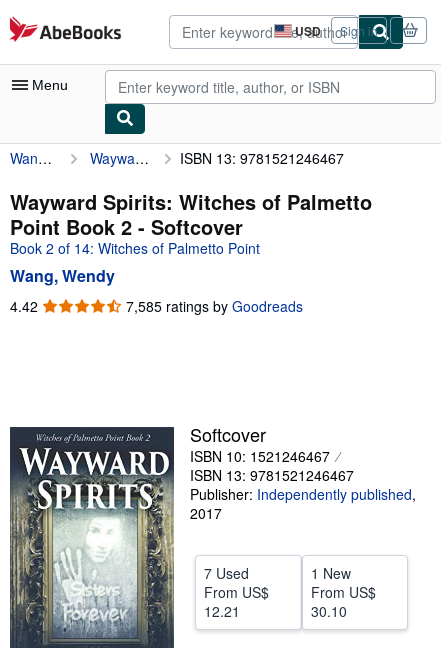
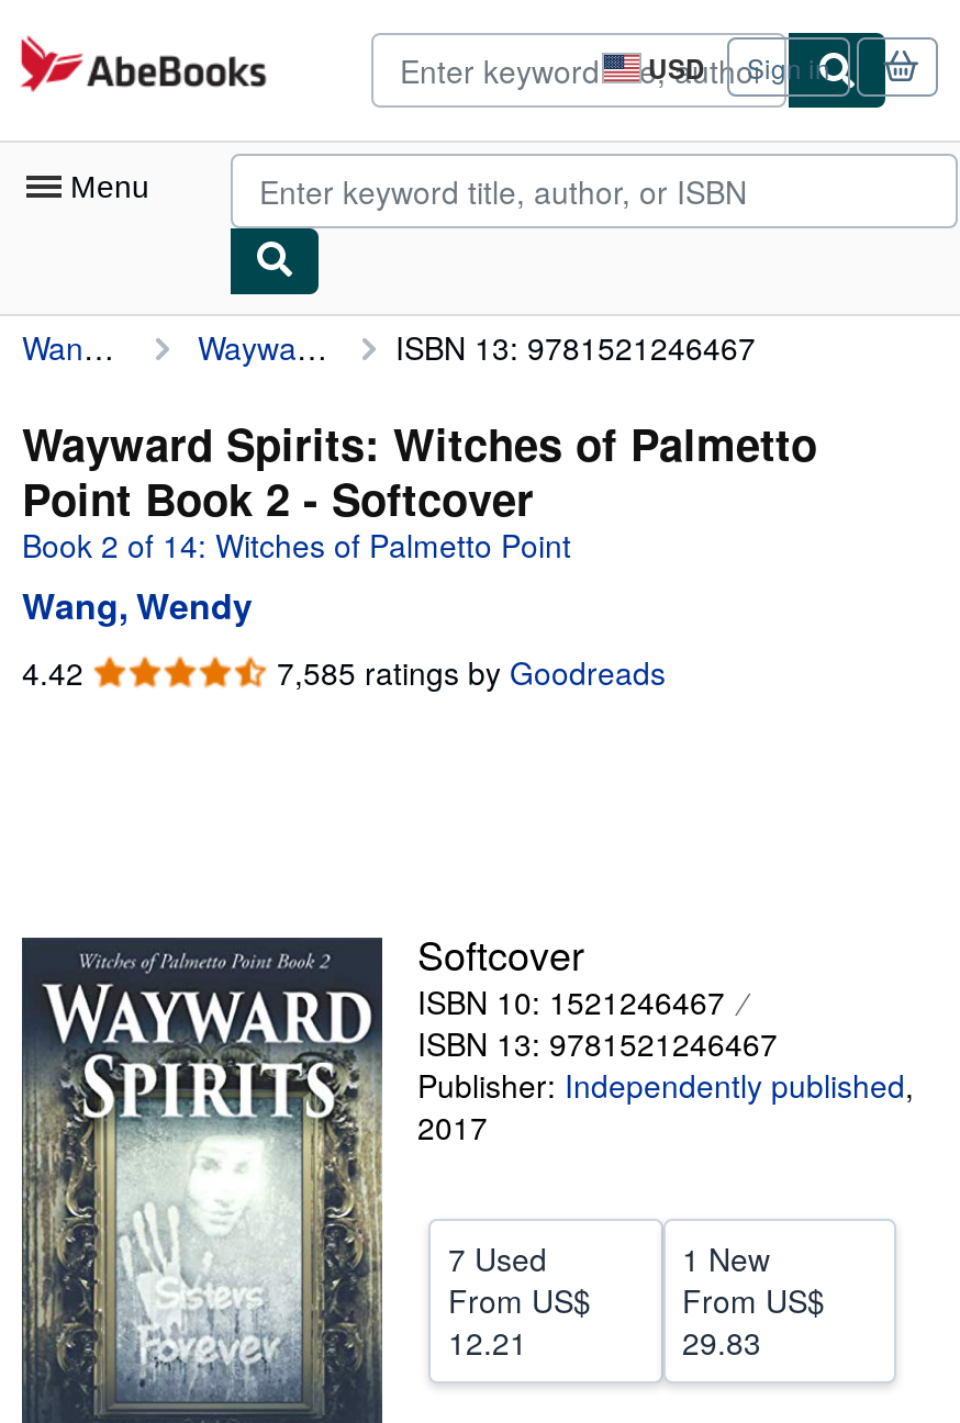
[310,601,346,621] 30.10 -> [682,1320,761,1364] 29.83

